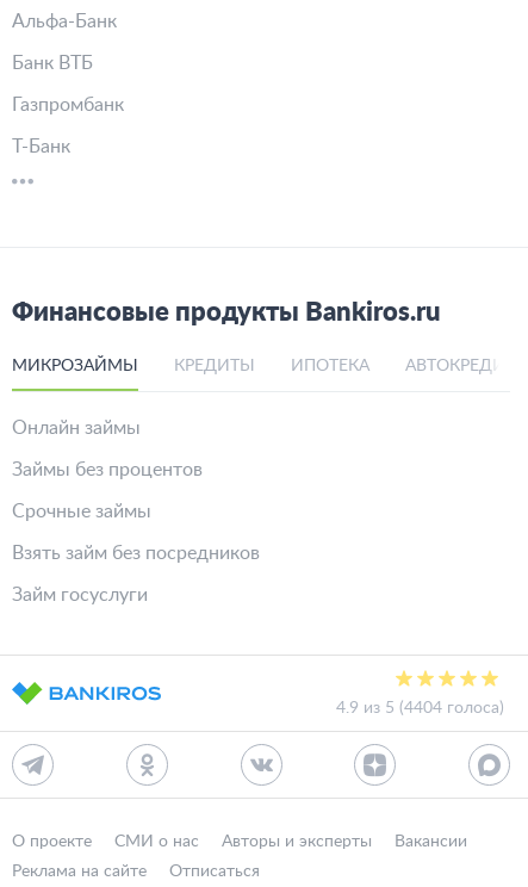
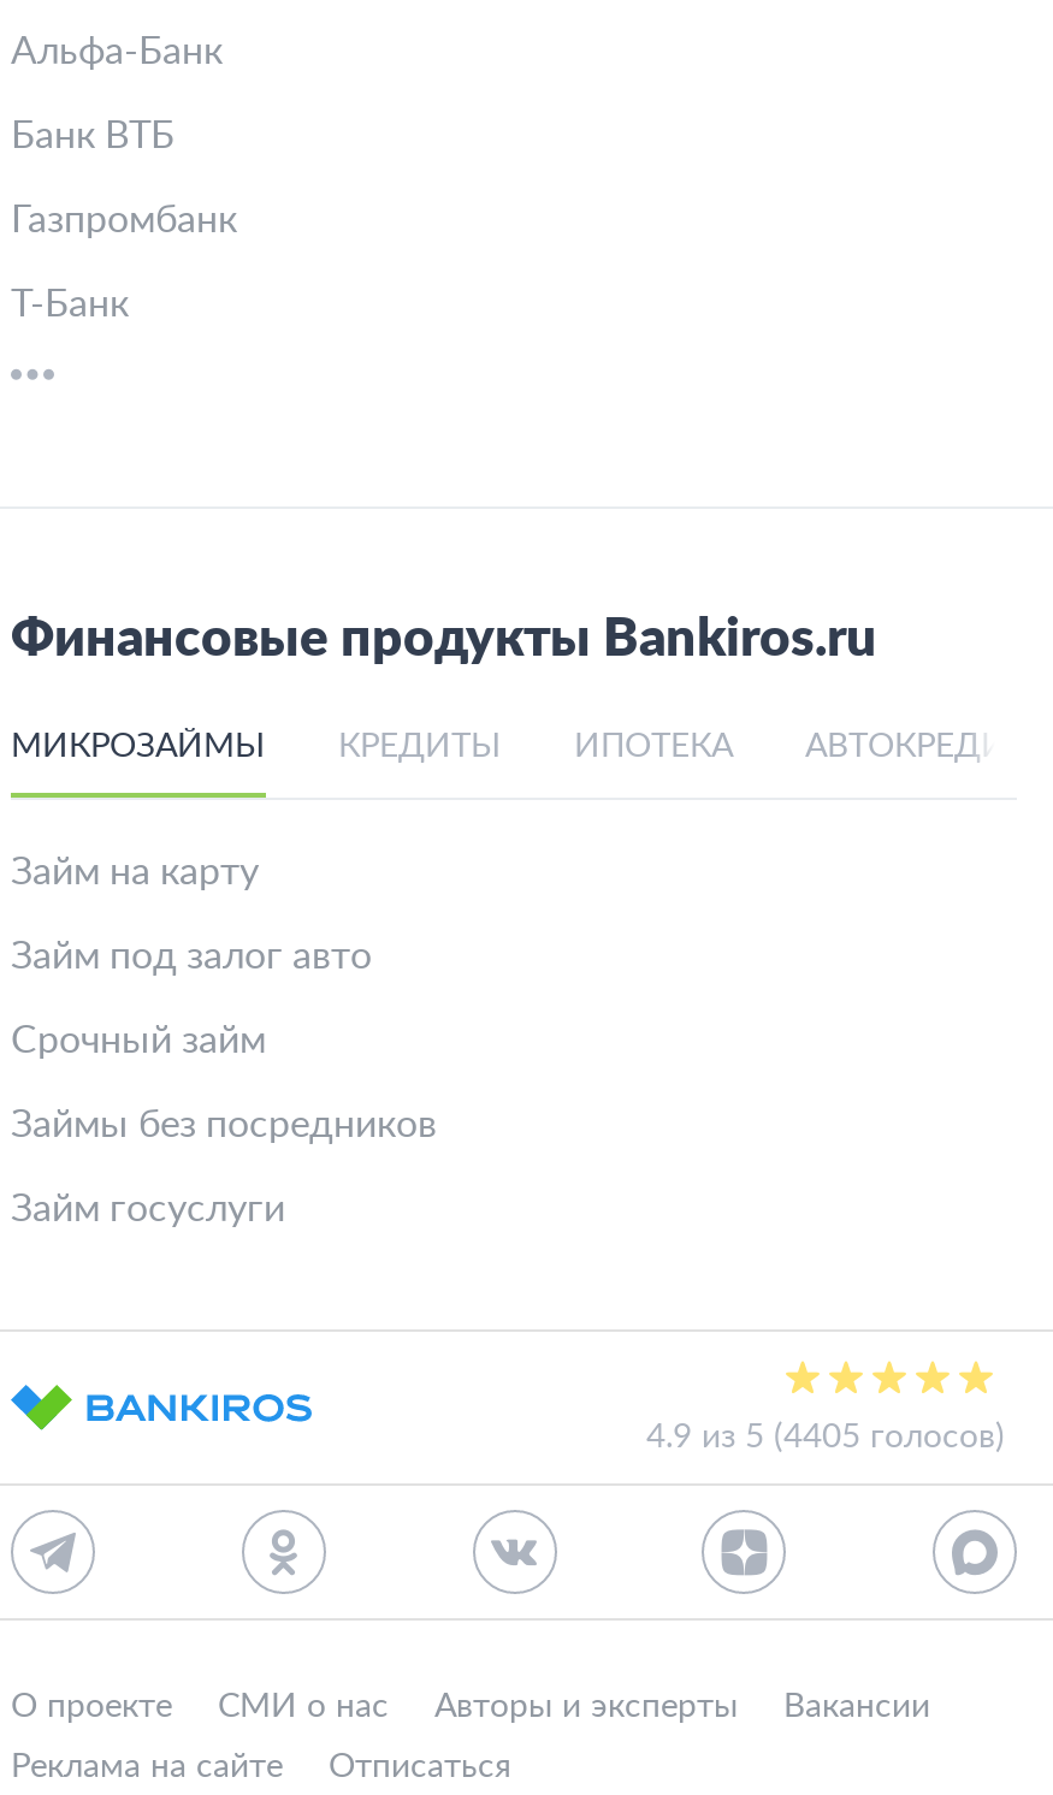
[12,418,141,438] Онлайн займы -> [11,853,259,891] Займ на карту
[12,460,203,479] Займы без процентов -> [11,937,372,976] Займ под залог авто
[12,502,151,521] Срочные займы -> [11,1021,266,1060] Срочный займ
[12,544,260,563] Взять займ без посредников -> [11,1106,437,1144] Займы без посредников
[336,700,504,717] 4.9 из 5 (4404 голоса) -> [646,1421,1005,1455] 4.9 из 5 (4405 голосов)

